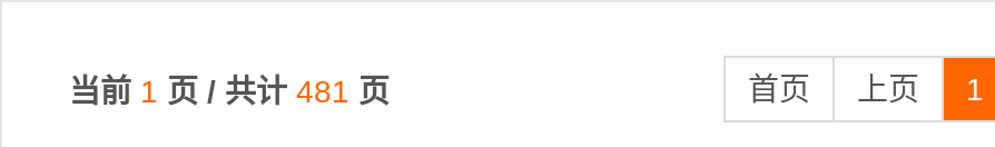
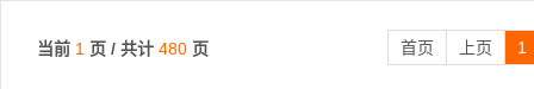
[69,73,390,109] 当前 1 页 / 共计 481 页 -> [37,39,209,58] 当前 1 页 / 共计 480 页

